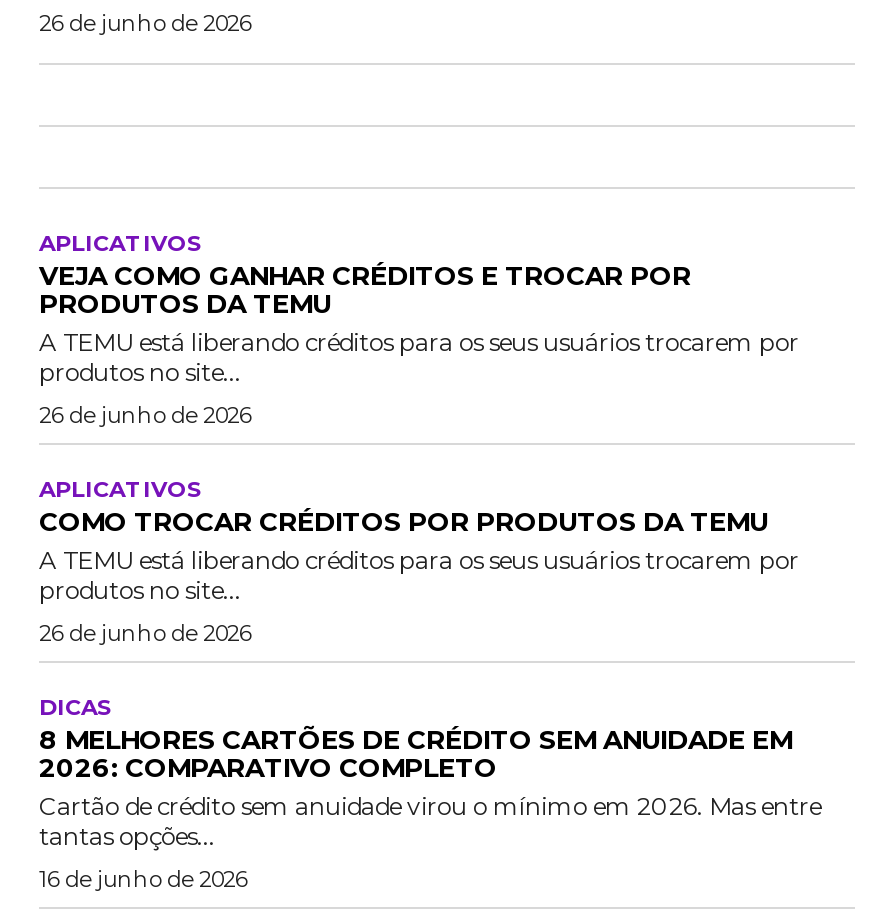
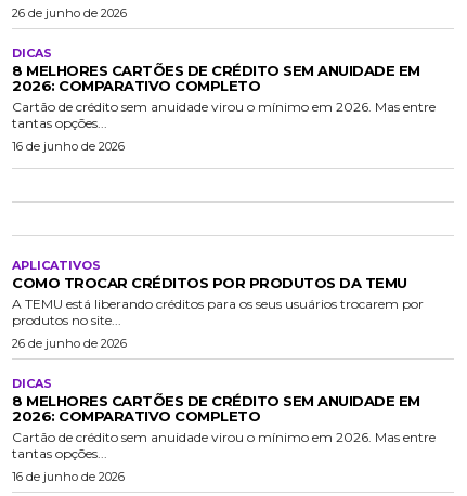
[39,229,799,387] APLICATIVOS | VEJA COMO GANHAR CRÉDITOS E TROCAR POR | PRODUTOS DA TEMU | A TEMU está liberando créditos para os seus usuários trocarem por | produtos no site... -> [12,45,436,131] DICAS | 8 MELHORES CARTÕES DE CRÉDITO SEM ANUIDADE EM | 2026: COMPARATIVO COMPLETO | Cartão de crédito sem anuidade virou o mínimo em 2026. Mas entre | tantas opções...
[39,401,251,429] 26 de junho de 2026 -> [12,139,125,154] 16 de junho de 2026

